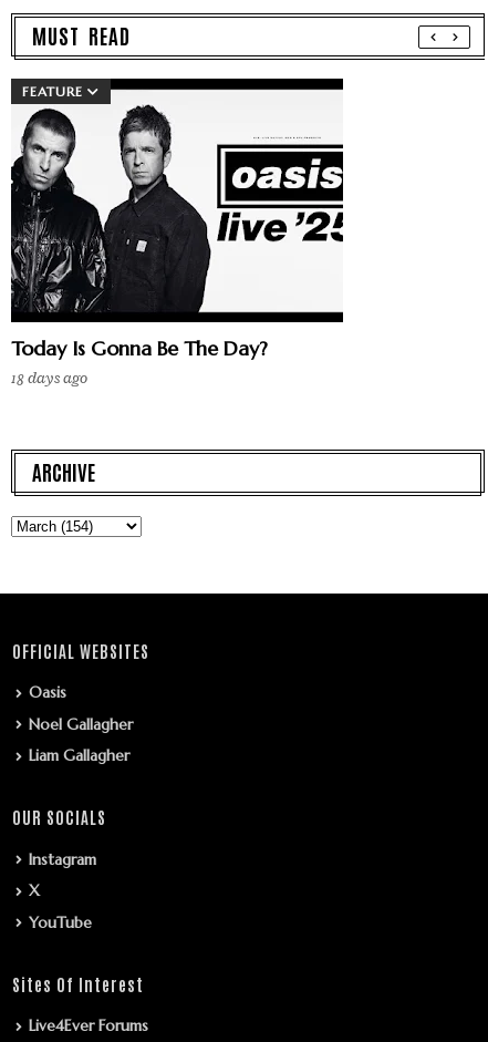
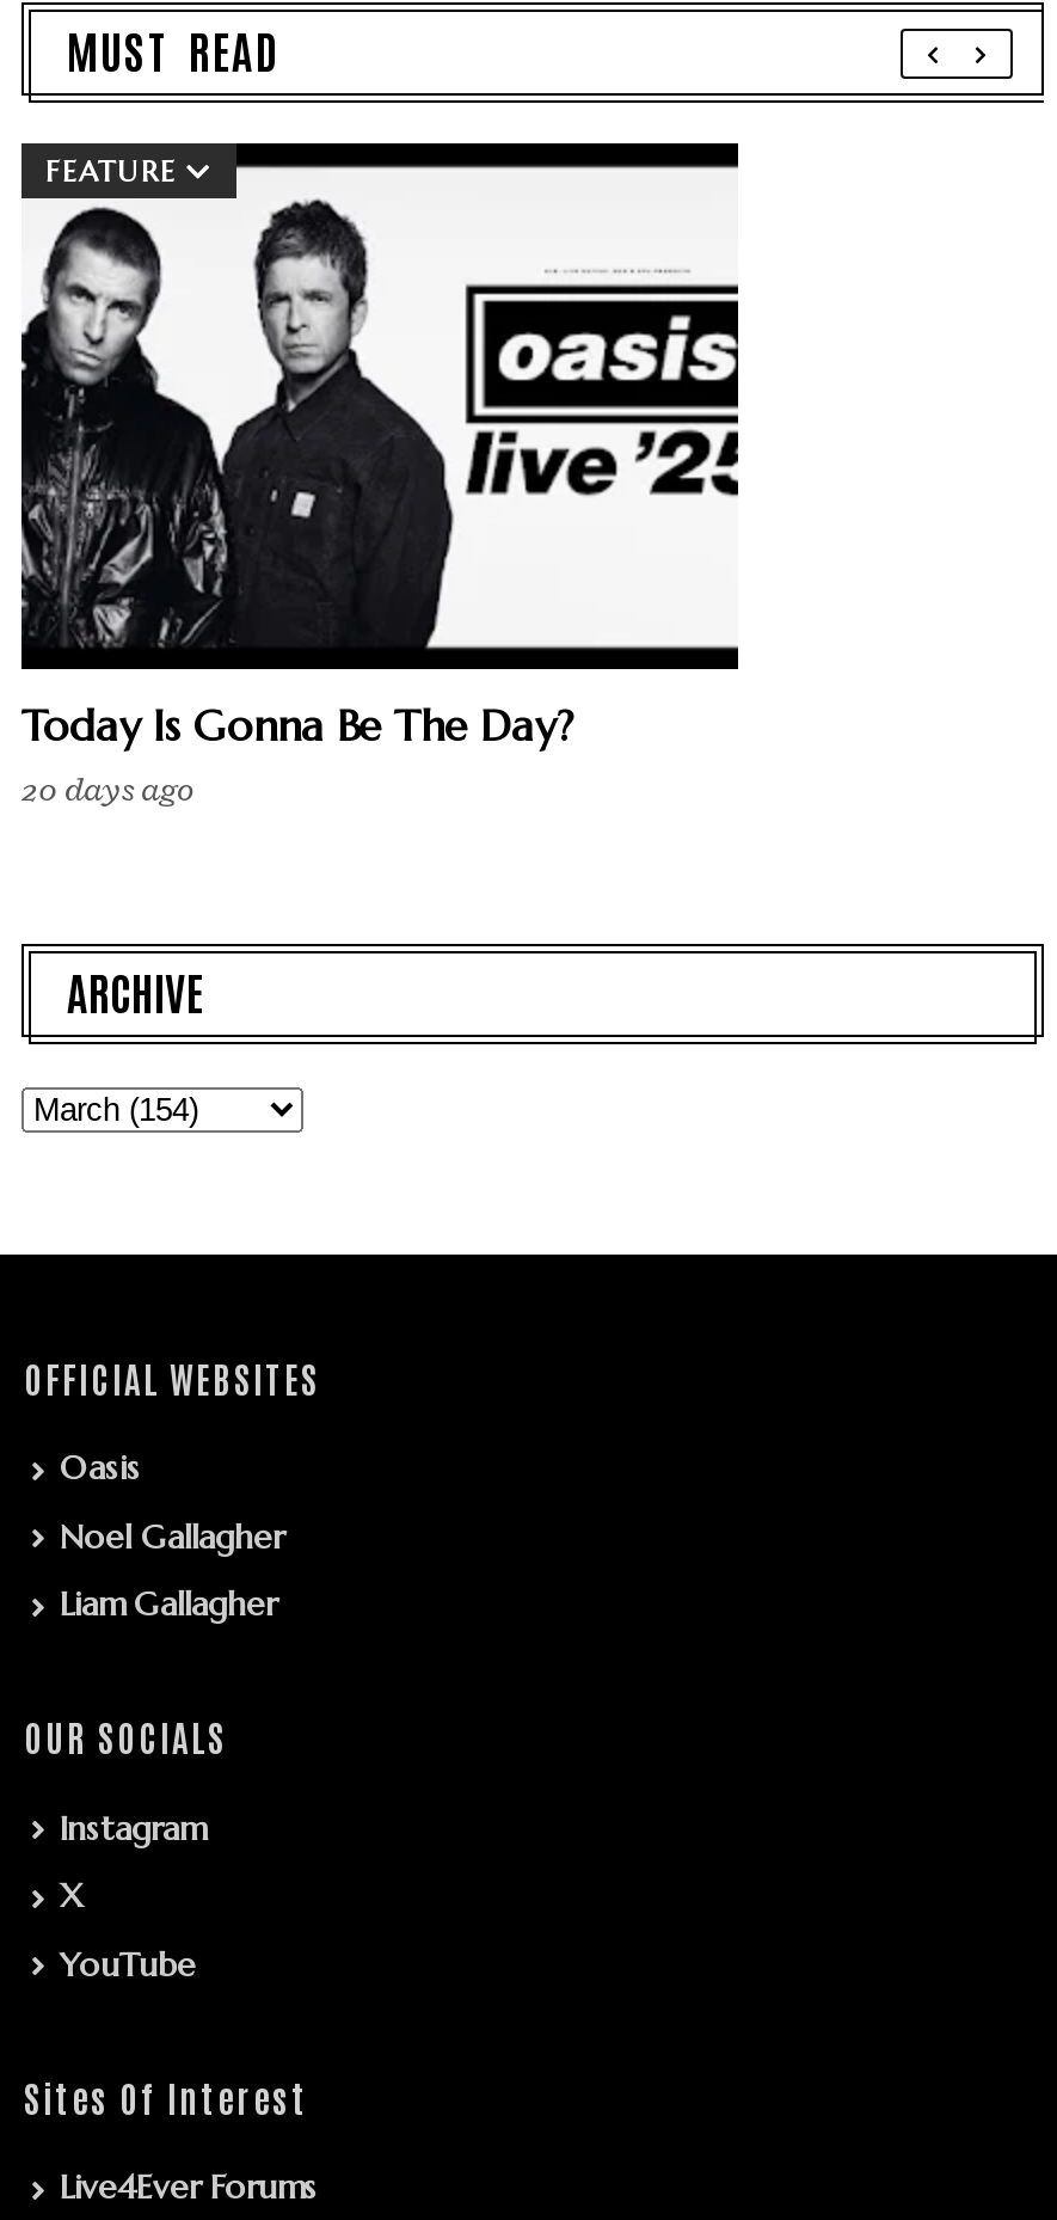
[11,368,87,389] 18 days ago -> [21,767,193,812] 20 days ago

